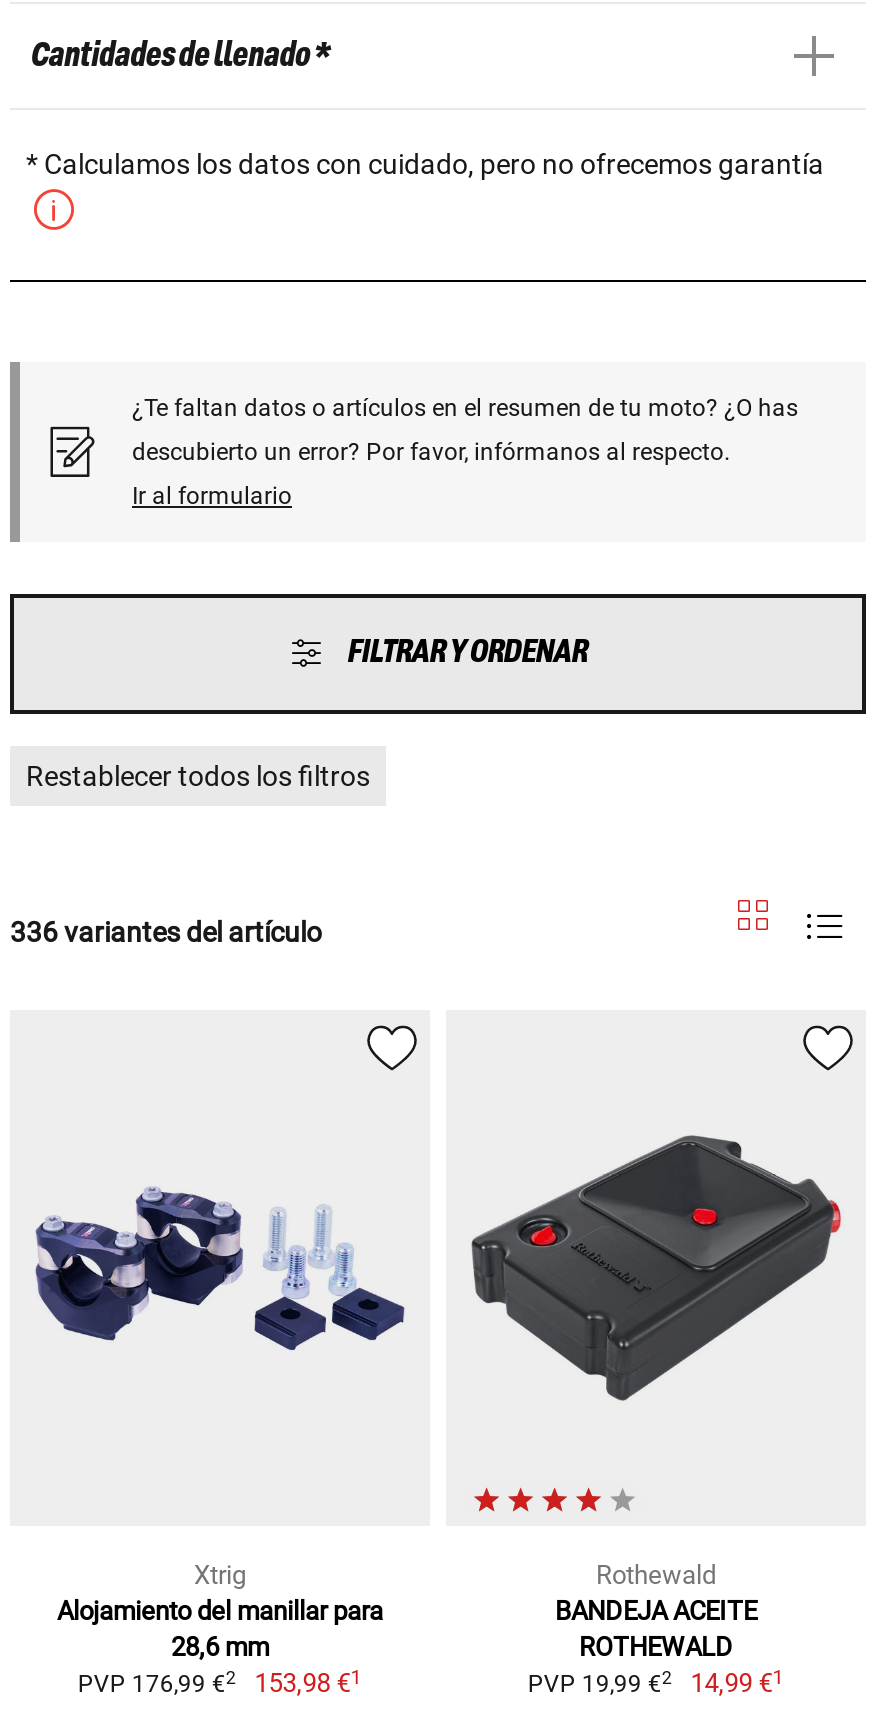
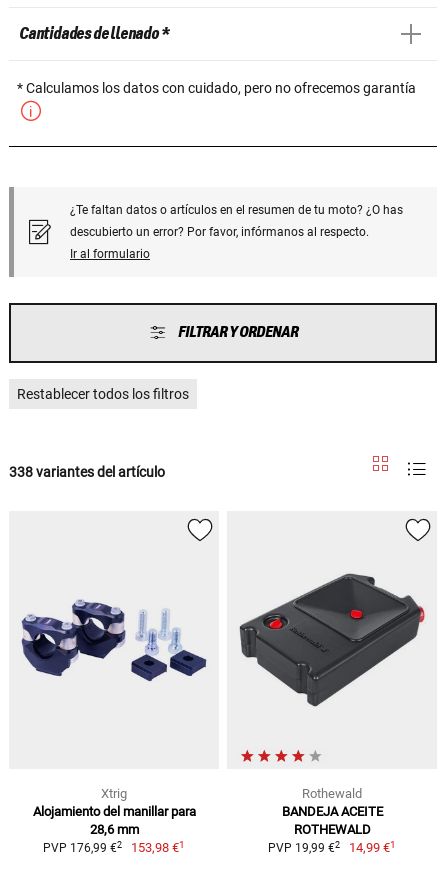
[10,916,322,948] 336 variantes del artículo -> [9,464,165,480] 338 variantes del artículo

